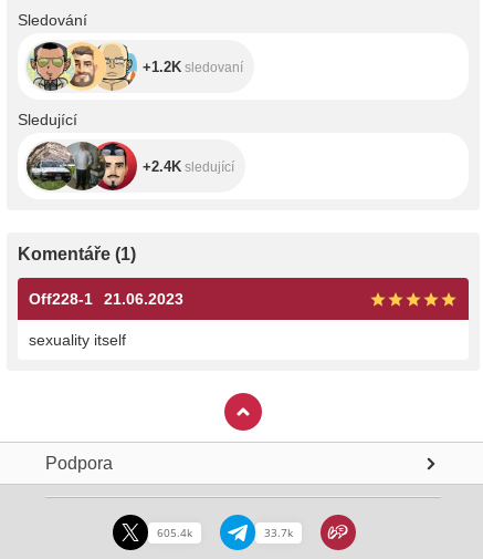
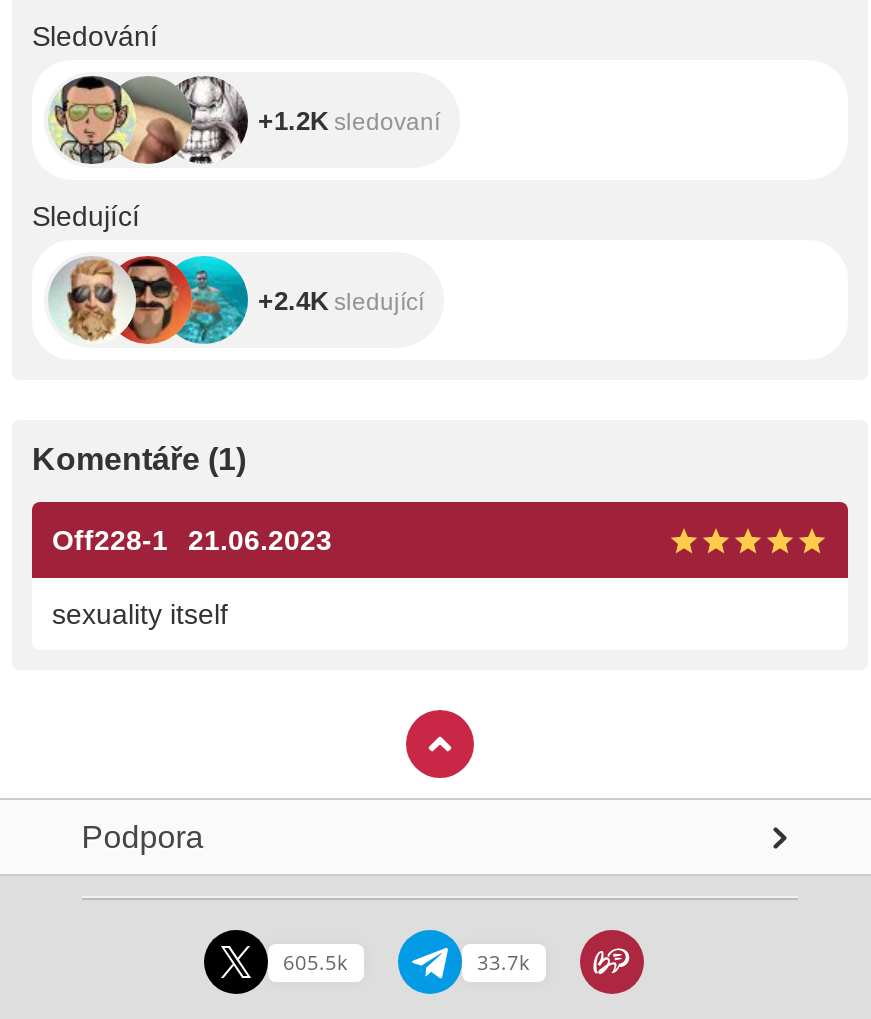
[67,41,137,91] [image] -> [122,74,250,166] [image]
[25,141,138,191] [image] -> [48,254,250,346] [image]
[156,524,192,540] 605.4k -> [283,947,347,975] 605.5k

